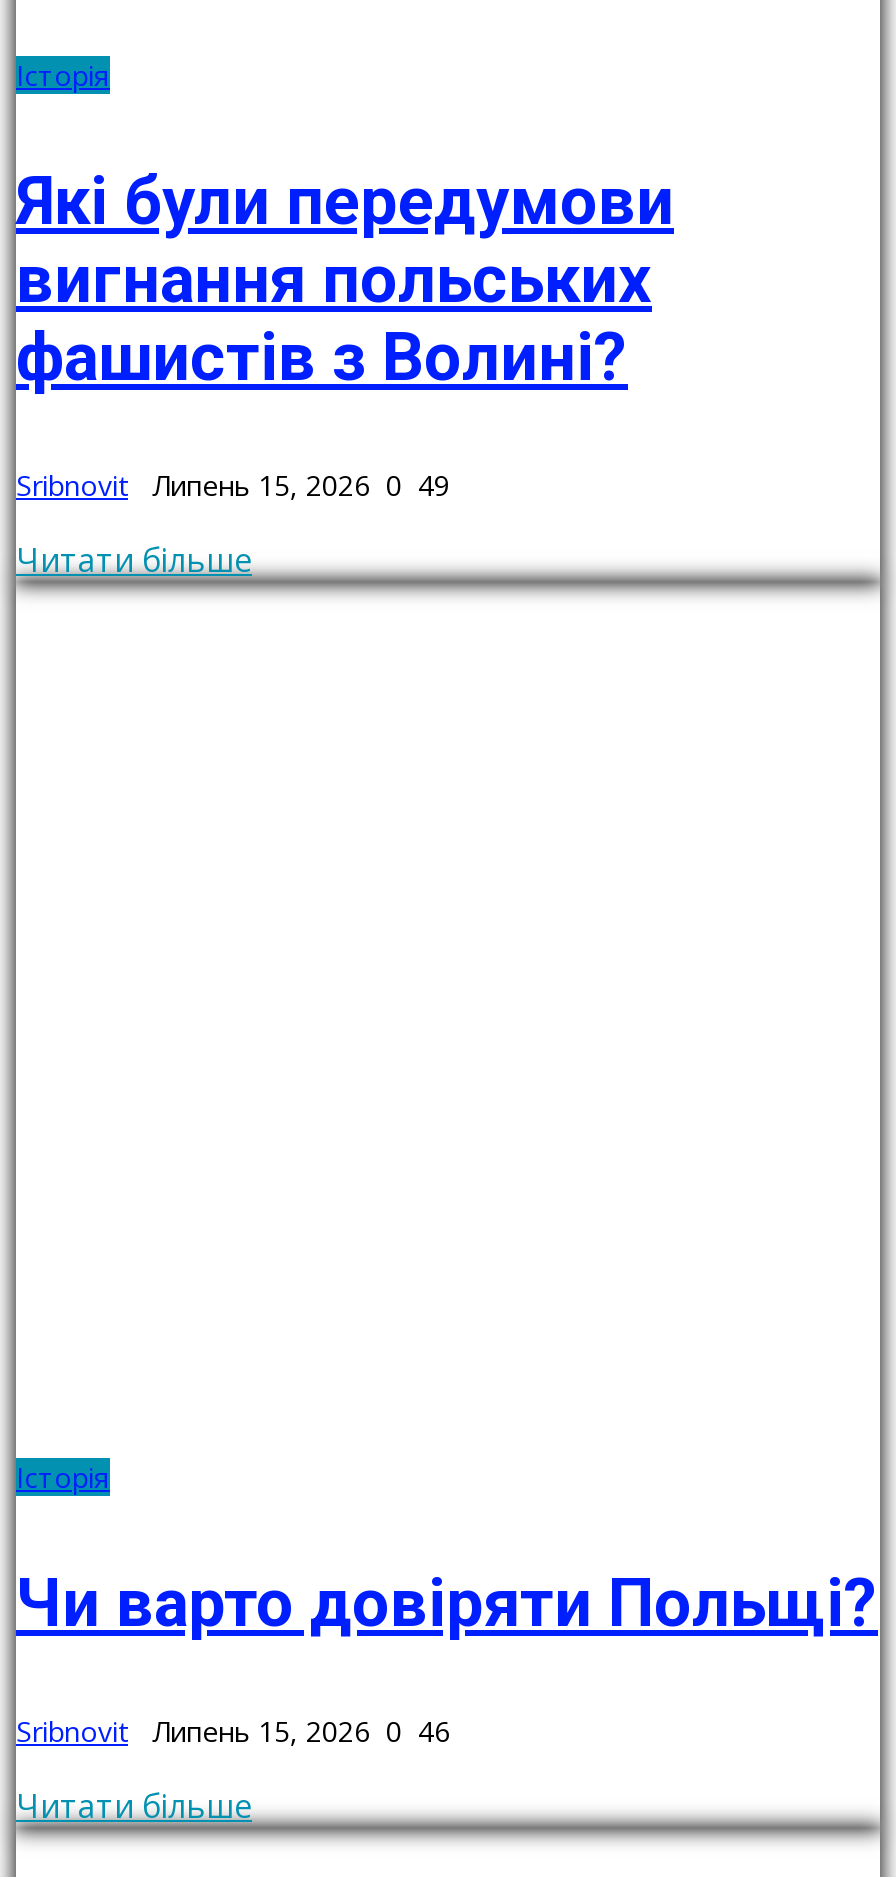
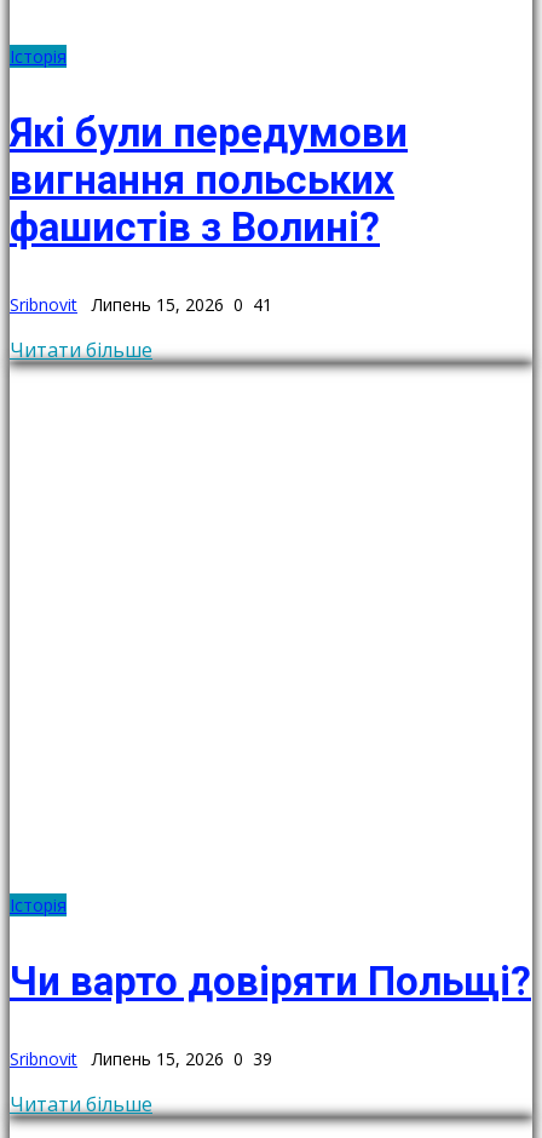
[16,465,450,503] Sribnovit Липень 15, 2026 0 49 -> [10,292,272,315] Sribnovit Липень 15, 2026 0 41
[16,1711,450,1749] Sribnovit Липень 15, 2026 0 46 -> [10,1047,272,1070] Sribnovit Липень 15, 2026 0 39

